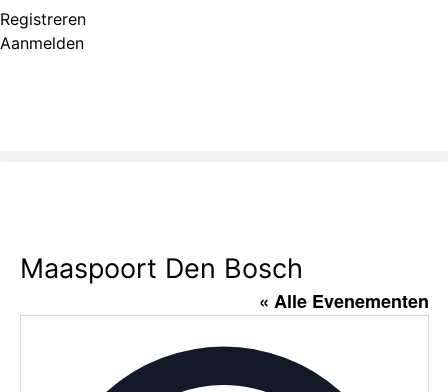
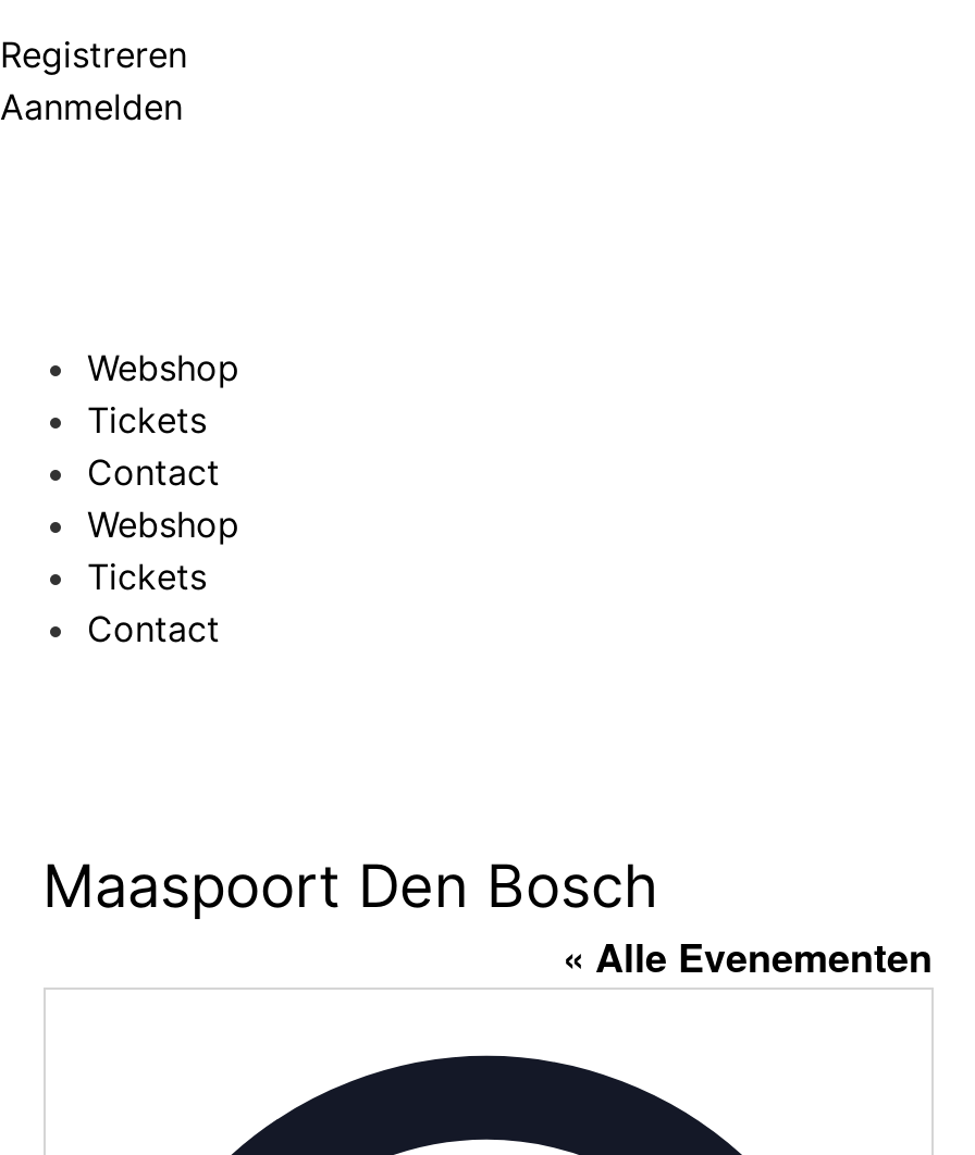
none -> [87,346,239,650] Webshop | Tickets | Contact | Webshop | Tickets | Contact

